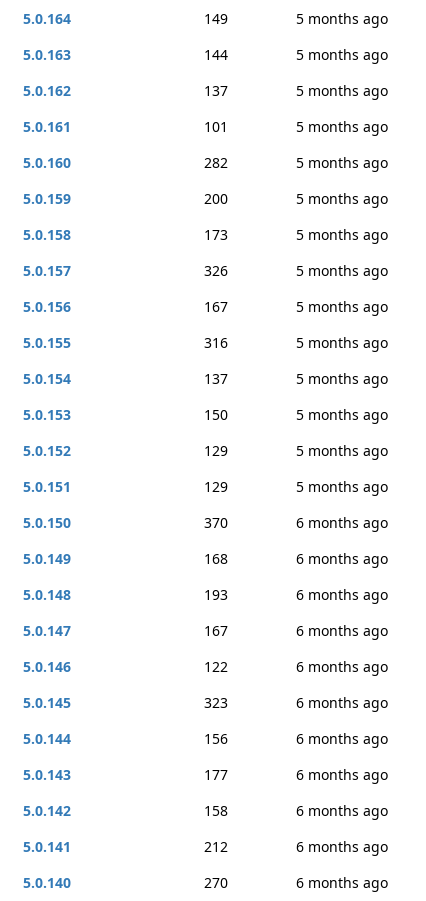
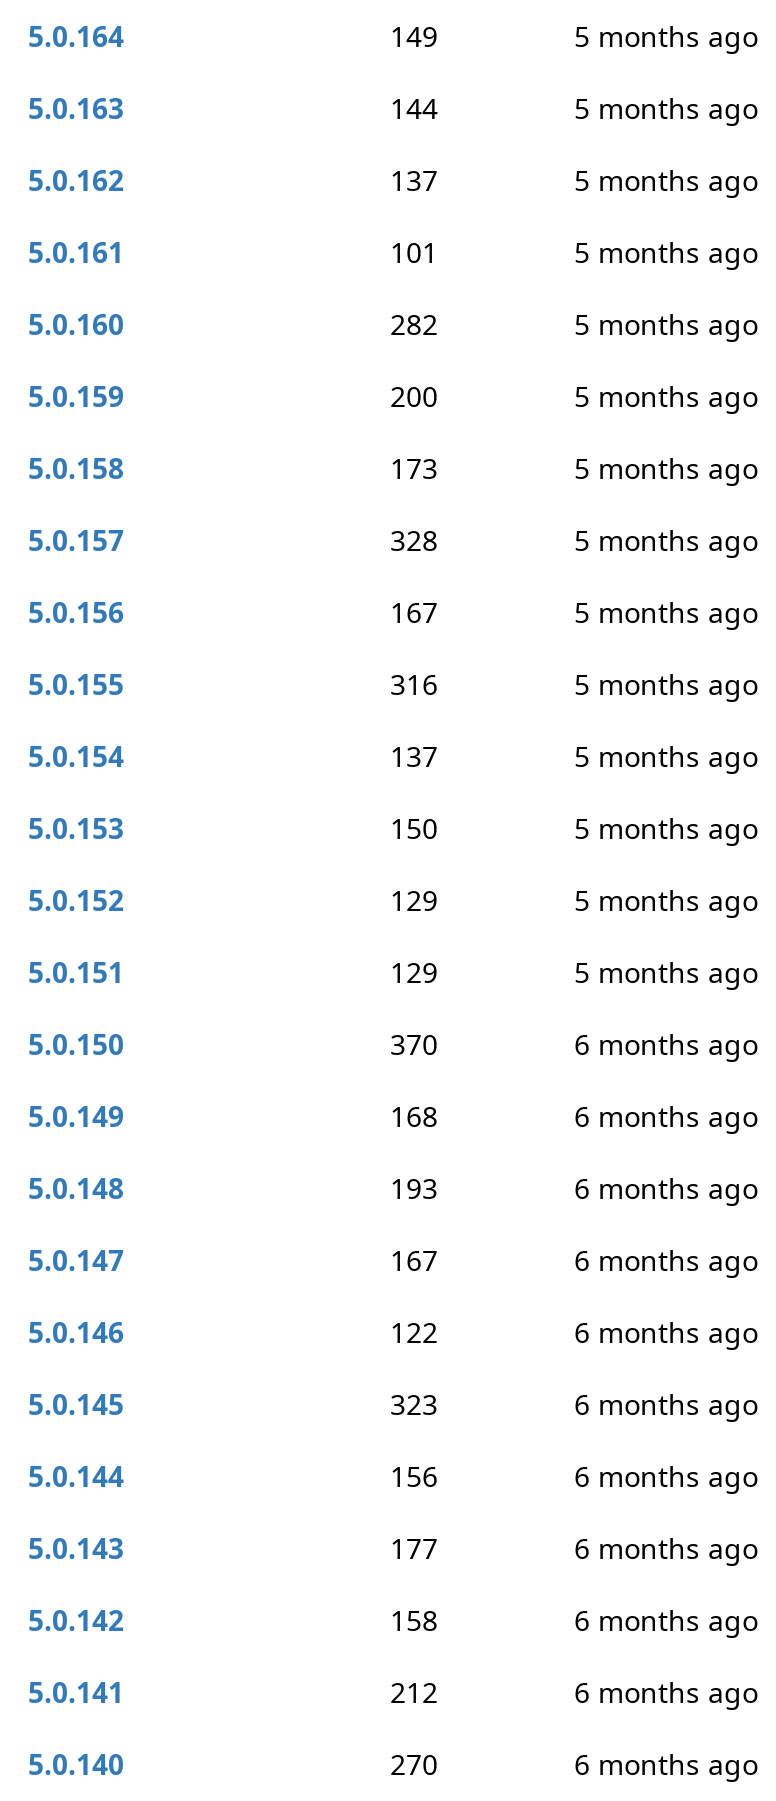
[204,261,228,280] 326 -> [390,521,438,559] 328

